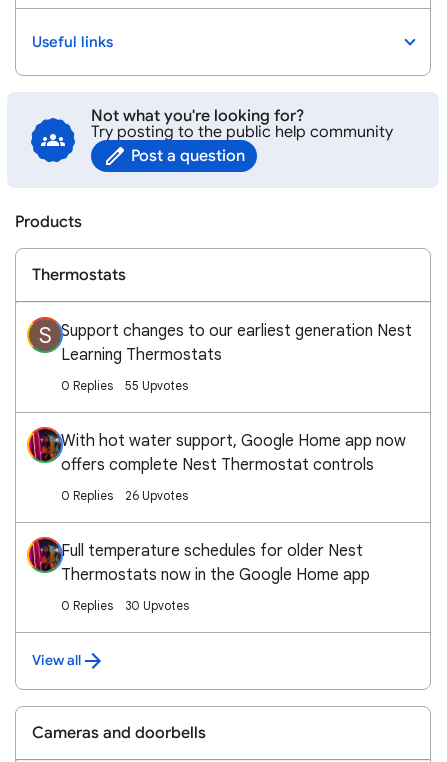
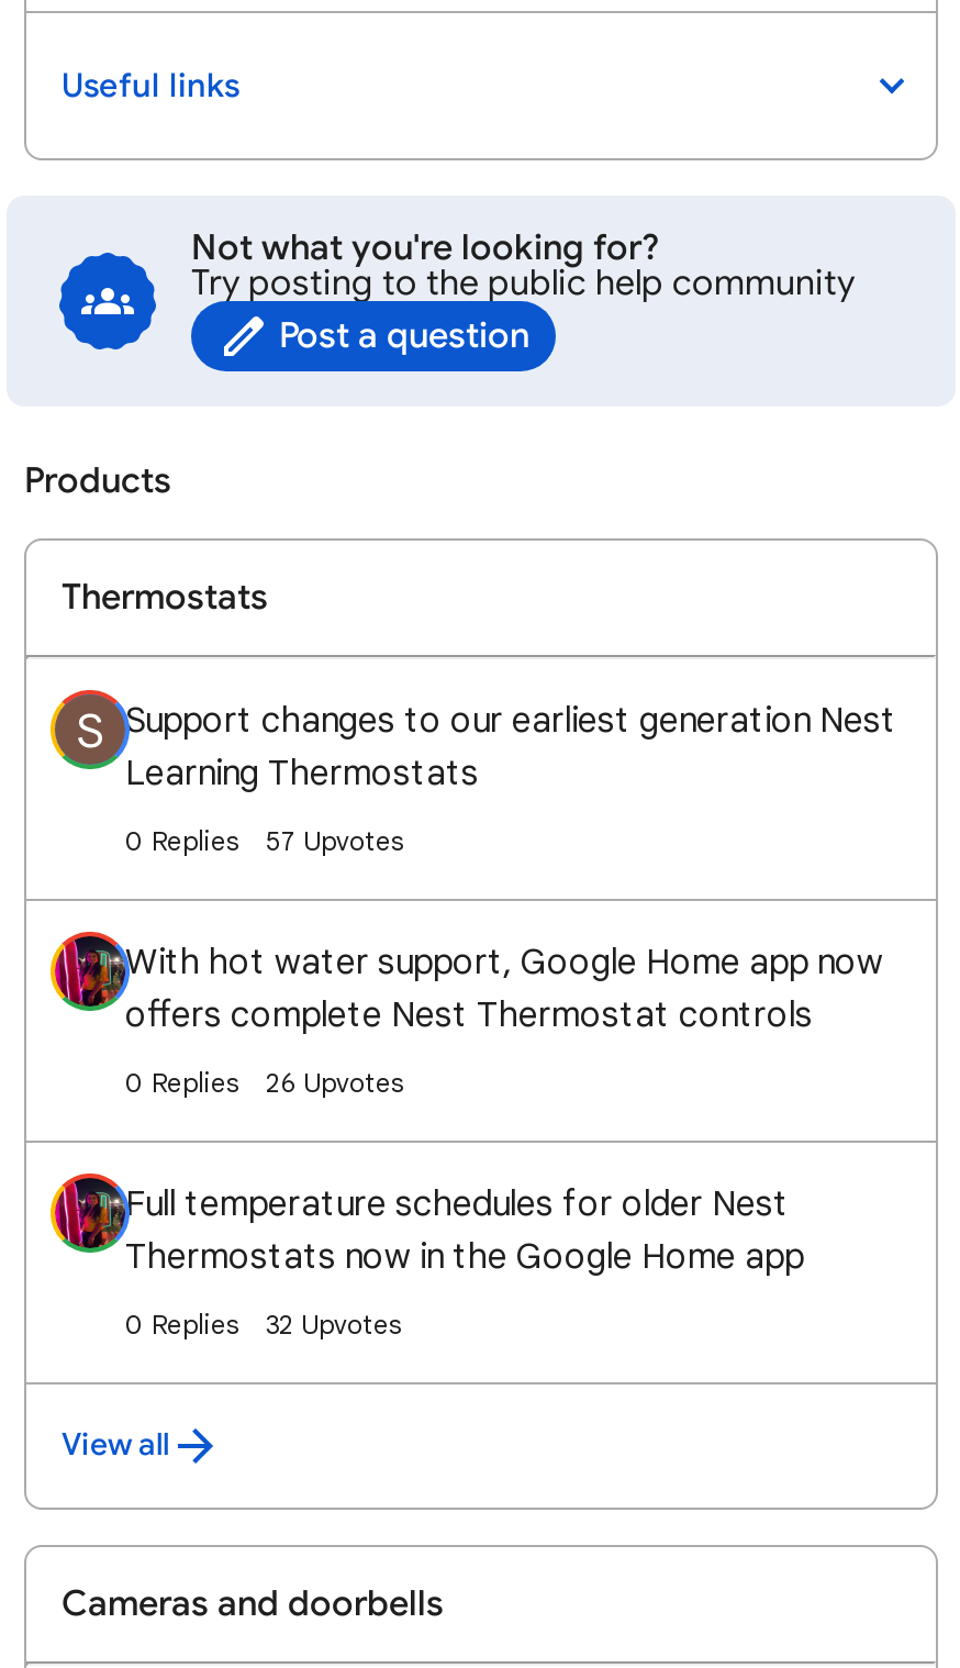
[125,378,188,393] 55 Upvotes -> [266,824,404,857] 57 Upvotes
[125,598,189,613] 30 Upvotes -> [266,1308,402,1341] 32 Upvotes

